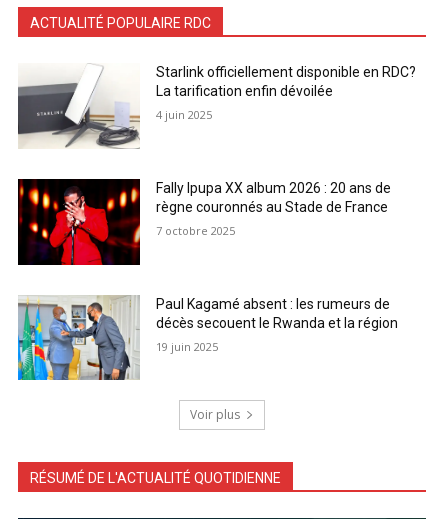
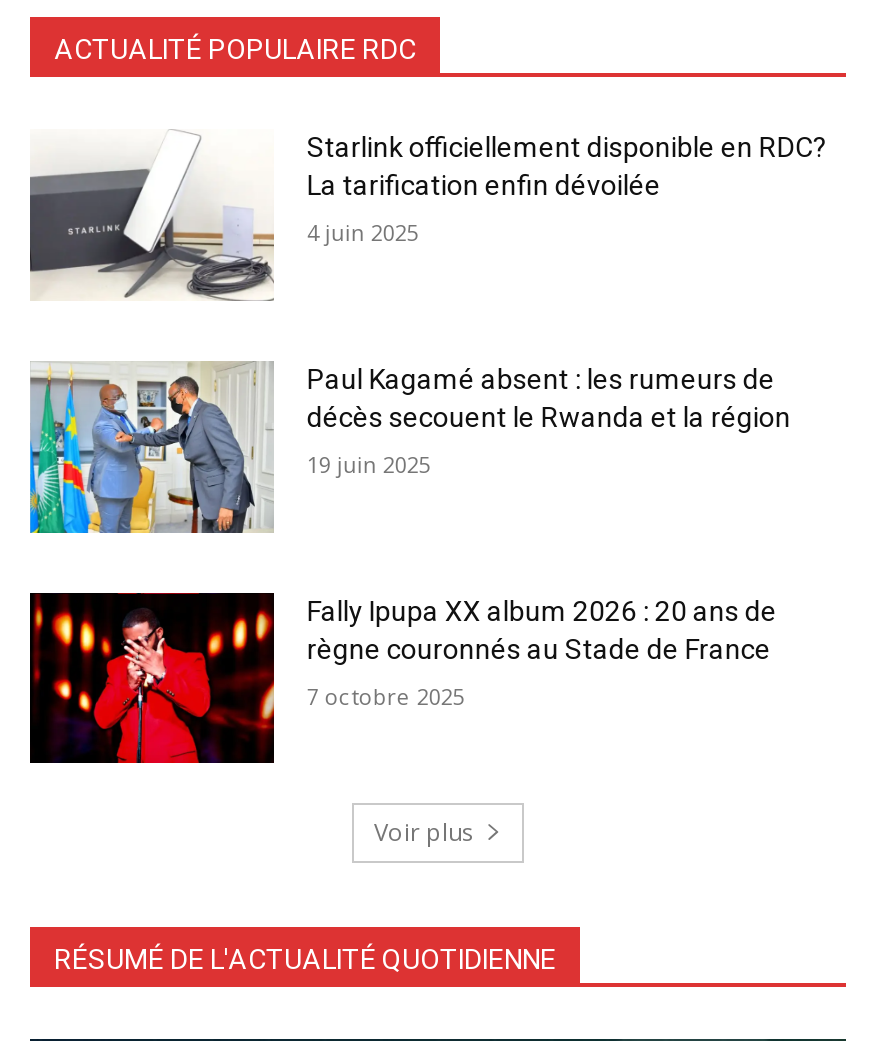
moved [18,178,391,265] -> [30,591,777,765]: [image] | Fally Ipupa XX album 2026 : 20 ans de | règne couronnés au Stade de France | 7 octobre 2025
moved [17,295,398,381] -> [28,361,791,535]: [image] | Paul Kagamé absent : les rumeurs de | décès secouent le Rwanda et la région | 19 juin 2025

